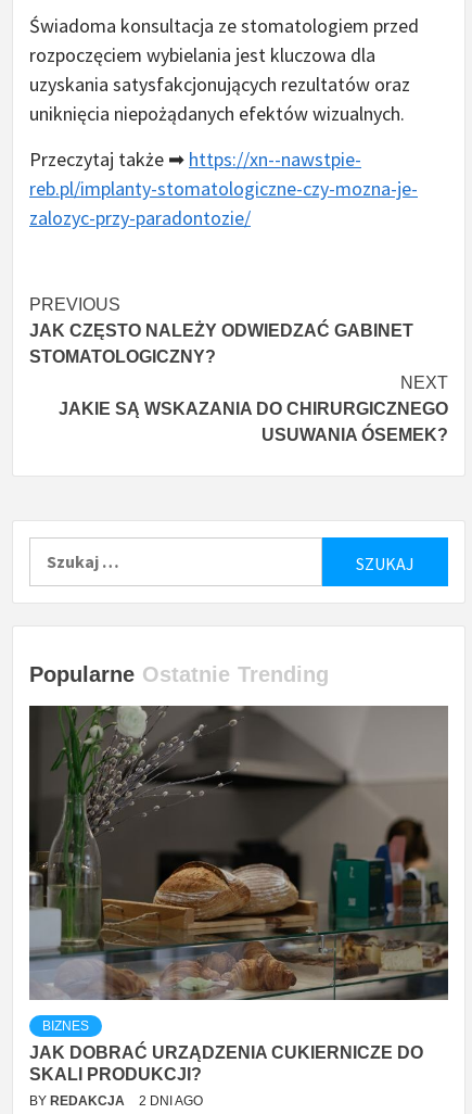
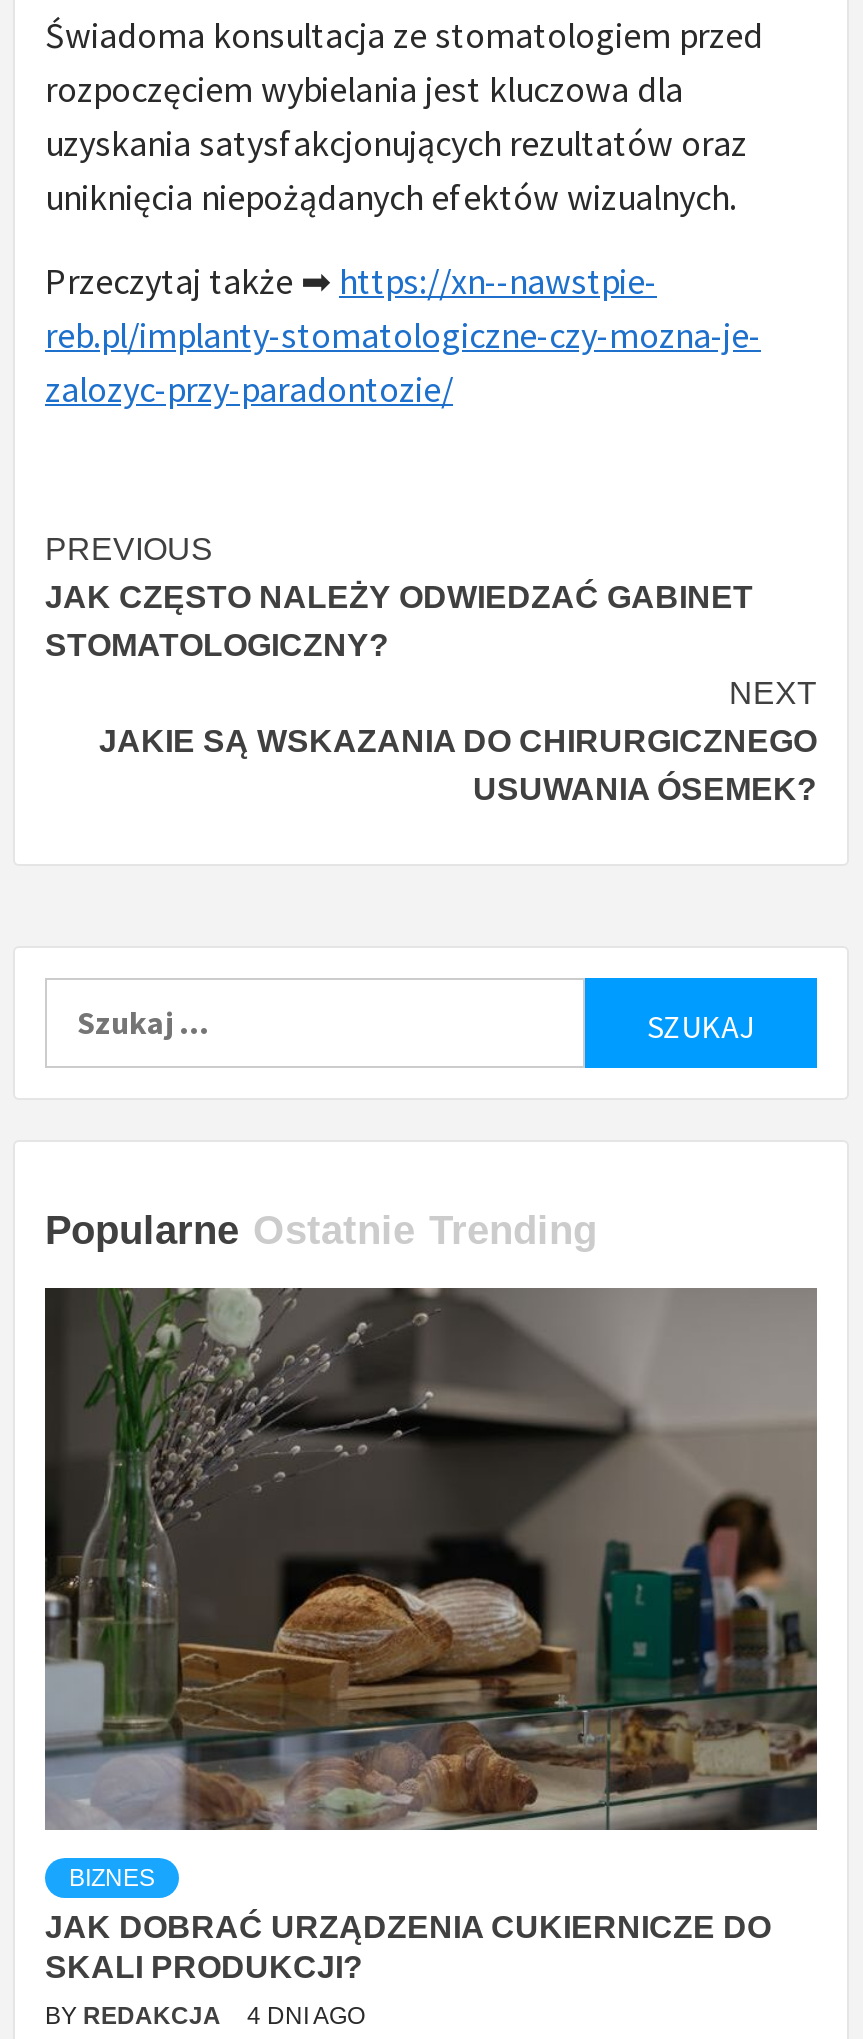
[29,1093,203,1108] BY REDAKCJA 2 DNI AGO -> [45,2002,365,2030] BY REDAKCJA 4 DNI AGO

